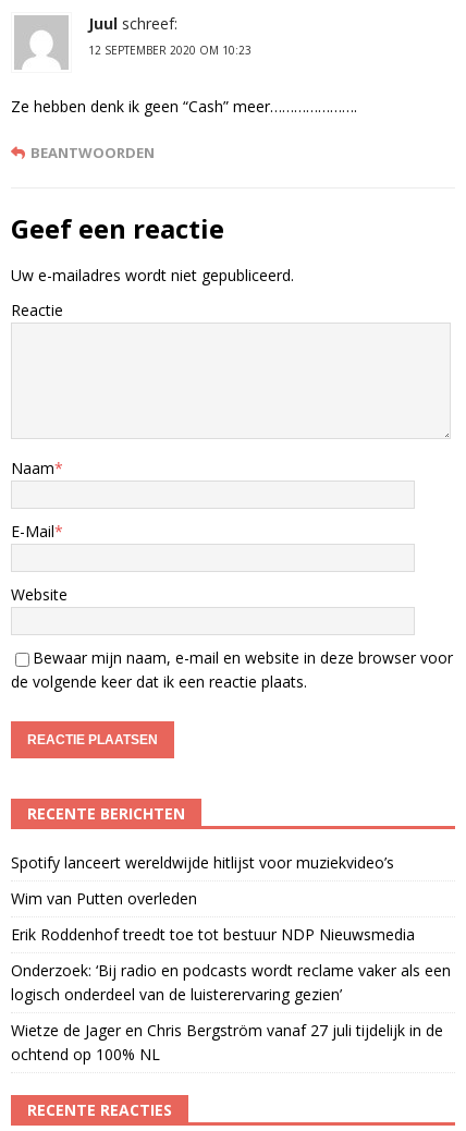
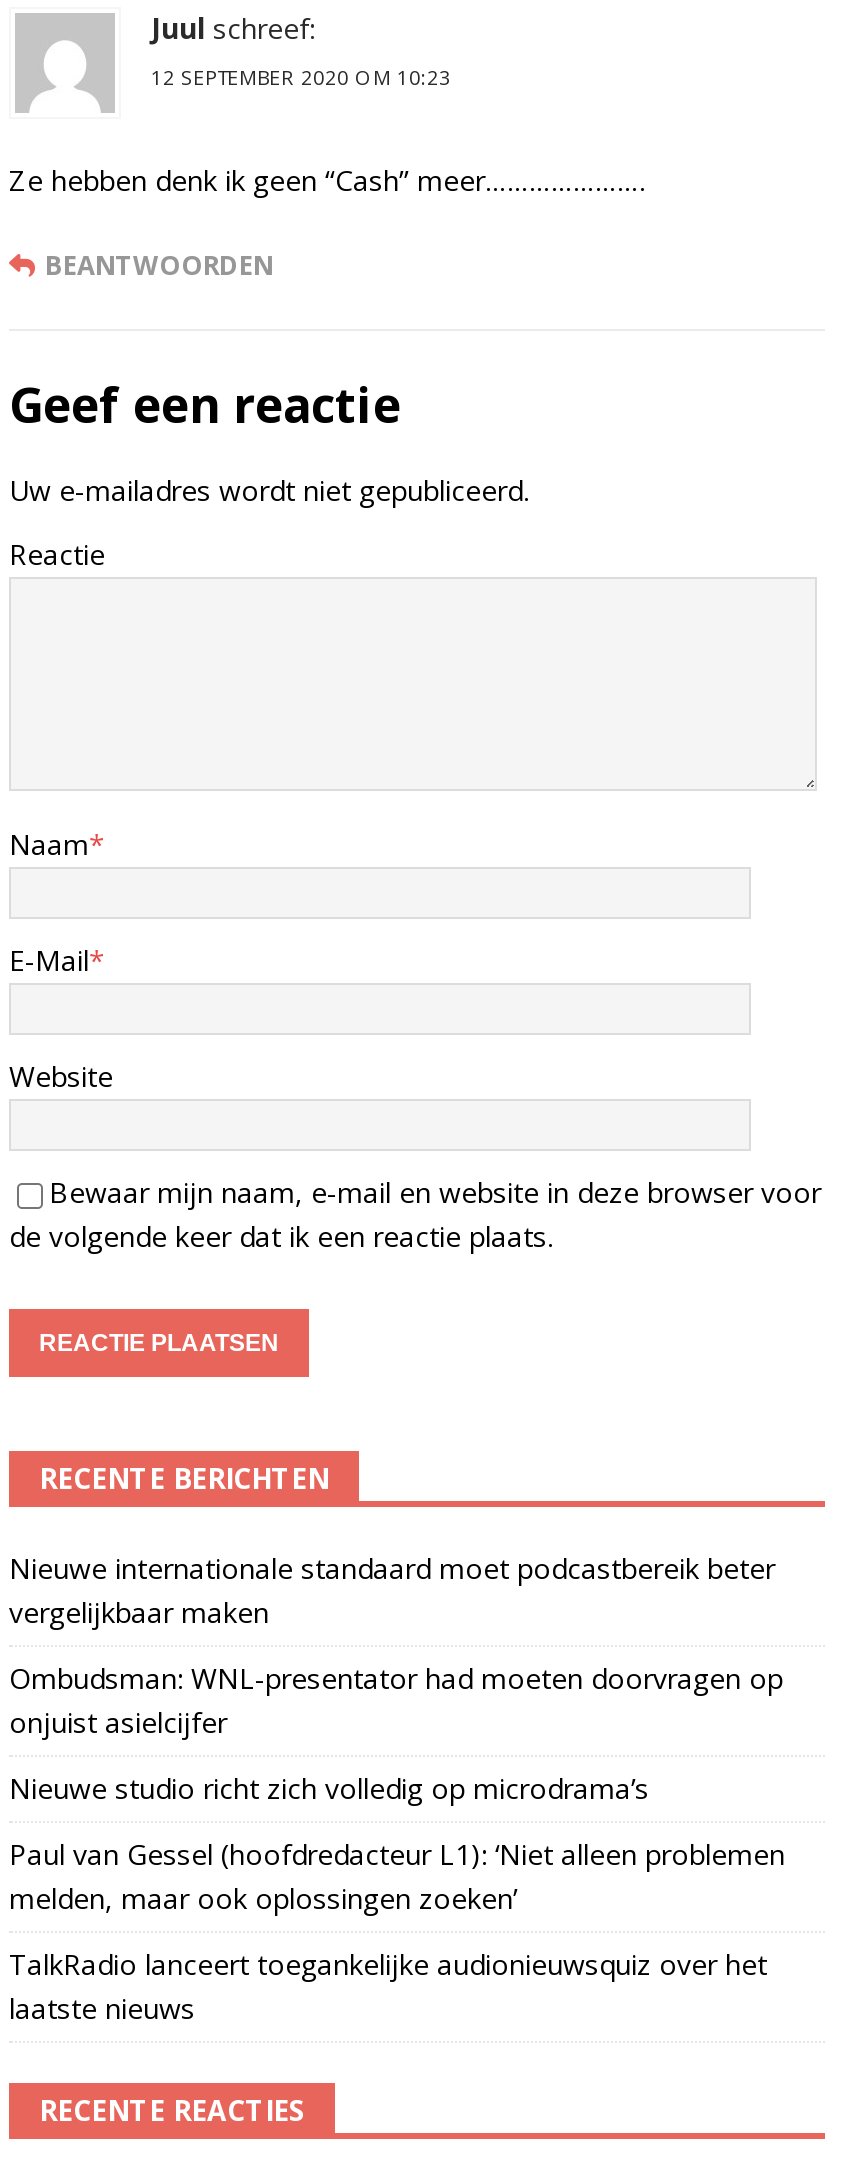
[11,852,394,873] Spotify lanceert wereldwijde hitlijst voor muziekvideo’s -> [9,1549,775,1631] Nieuwe internationale standaard moet podcastbereik beter | vergelijkbaar maken
[11,888,197,909] Wim van Putten overleden -> [9,1659,783,1741] Ombudsman: WNL-presentator had moeten doorvragen op | onjuist asielcijfer
[11,924,415,945] Erik Roddenhof treedt toe tot bestuur NDP Nieuwsmedia -> [9,1769,649,1807] Nieuwe studio richt zich volledig op microdrama’s
[11,960,451,1005] Onderzoek: ‘Bij radio en podcasts wordt reclame vaker als een | logisch onderdeel van de luisterervaring gezien’ -> [9,1835,785,1917] Paul van Gessel (hoofdredacteur L1): ‘Niet alleen problemen | melden, maar ook oplossingen zoeken’
[11,1020,443,1065] Wietze de Jager en Chris Bergström vanaf 27 juli tijdelijk in de | ochtend op 100% NL -> [9,1945,767,2027] TalkRadio lanceert toegankelijke audionieuwsquiz over het | laatste nieuws

